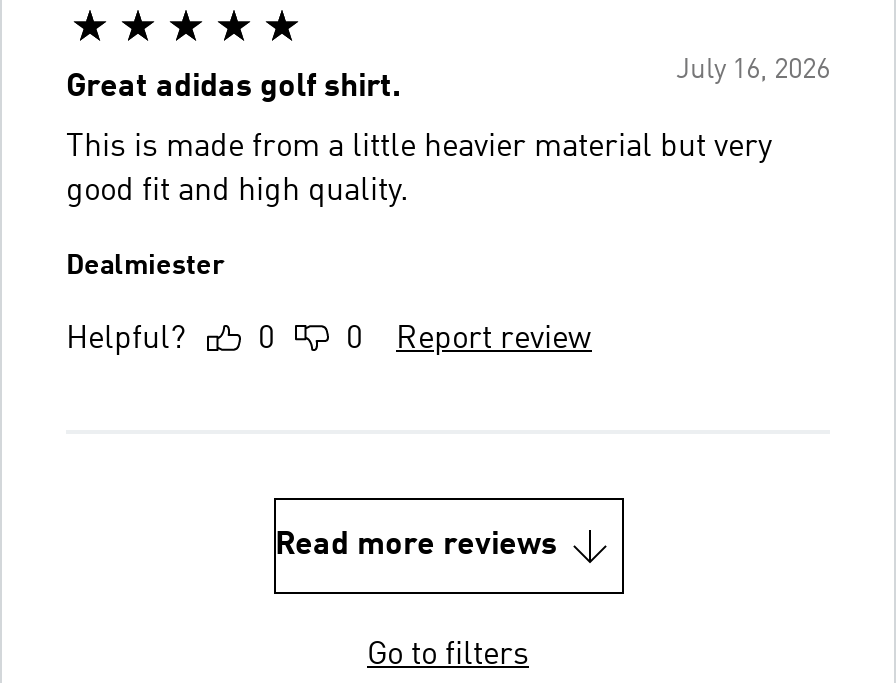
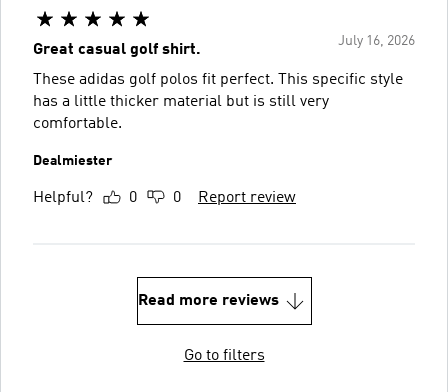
[66,72,402,104] Great adidas golf shirt. -> [33,42,201,58] Great casual golf shirt.
[66,132,772,208] This is made from a little heavier material but very | good fit and high quality. -> [33,72,403,132] These adidas golf polos fit perfect. This specific style | has a little thicker material but is still very | comfortable.

